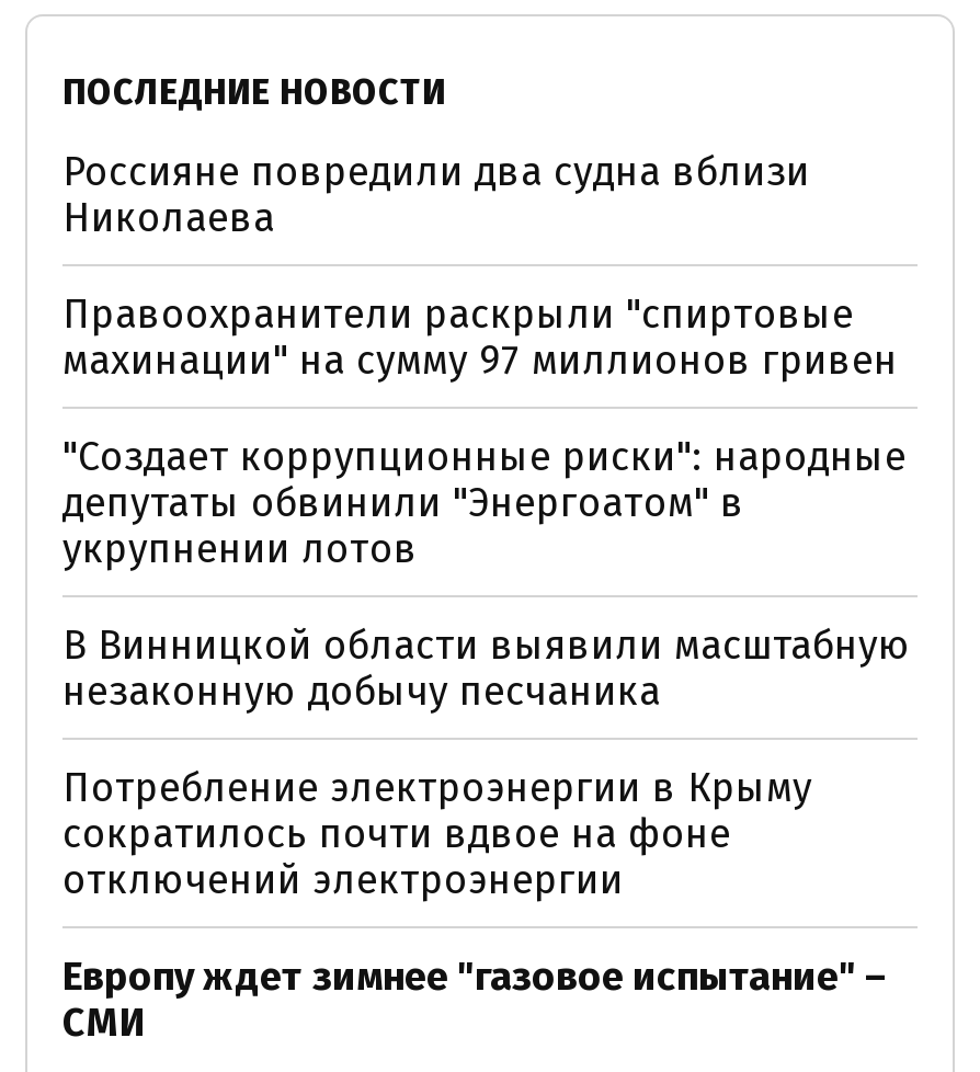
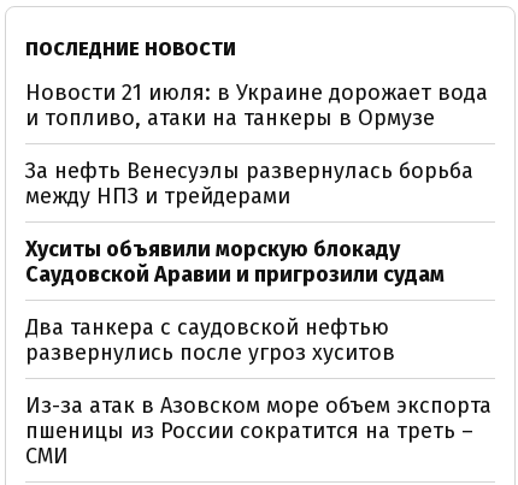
[62,148,911,1001] Россияне повредили два судна вблизи | Николаева | Правоохранители раскрыли "спиртовые | махинации" на сумму 97 миллионов гривен | "Создает коррупционные риски": народные | депутаты обвинили "Энергоатом" в | укрупнении лотов | В Винницкой области выявили масштабную | незаконную добычу песчаника | Потребление электроэнергии в Крыму | сократилось почти вдвое на фоне | отключений электроэнергии | Европу ждет зимнее "газовое испытание" – -> [25,79,491,444] Новости 21 июля: в Украине дорожает вода | и топливо, атаки на танкеры в Ормузе | За нефть Венесуэлы развернулась борьба | между НПЗ и трейдерами | Хуситы объявили морскую блокаду | Саудовской Аравии и пригрозили судам | Два танкера с саудовской нефтью | развернулись после угроз хуситов | Из-за атак в Азовском море объем экспорта | пшеницы из России сократится на треть –

